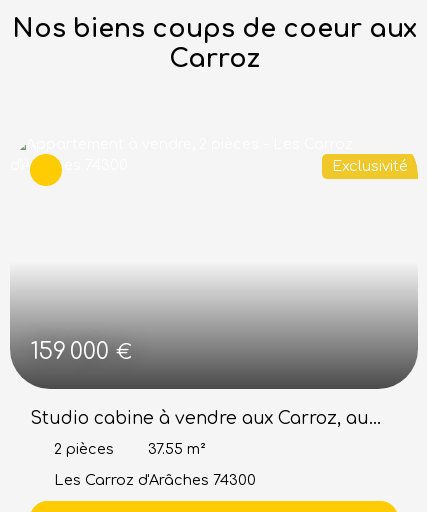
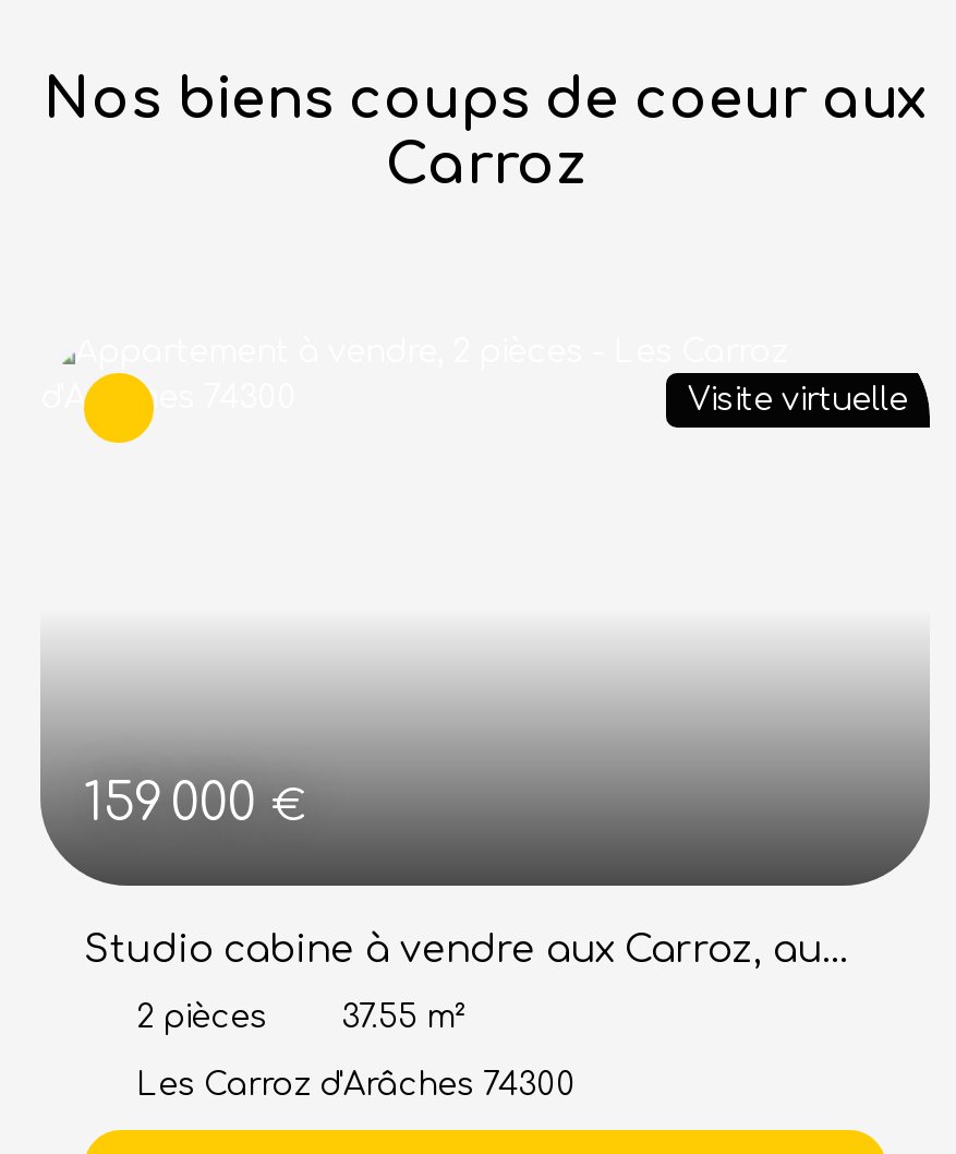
[332,158,408,174] Exclusivité -> [688,382,908,417] Visite virtuelle

